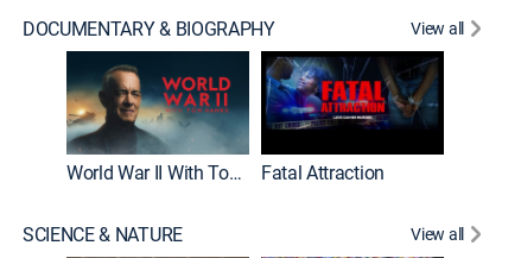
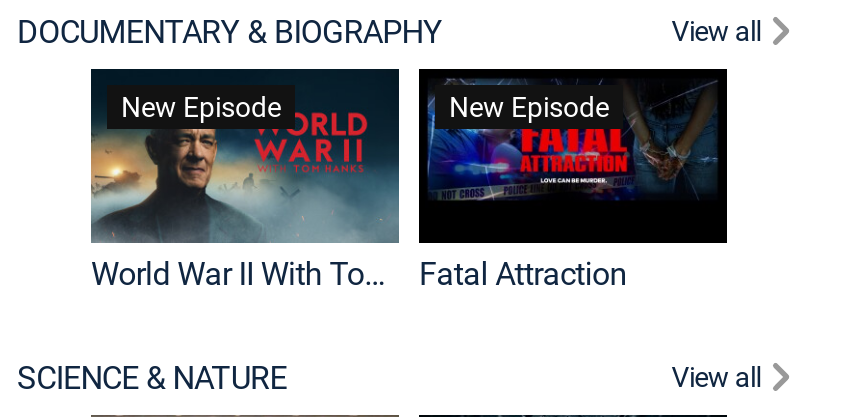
none -> [121,88,281,126] New Episode
none -> [449,88,609,126] New Episode

